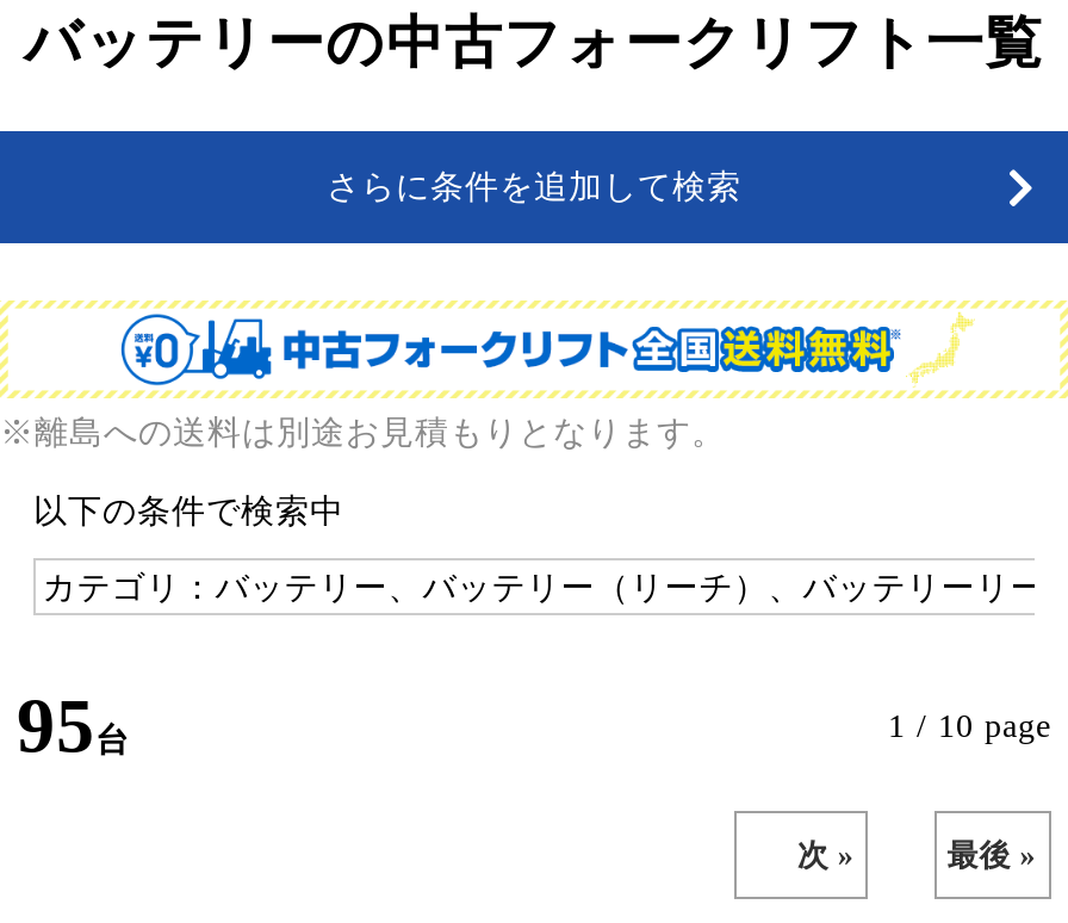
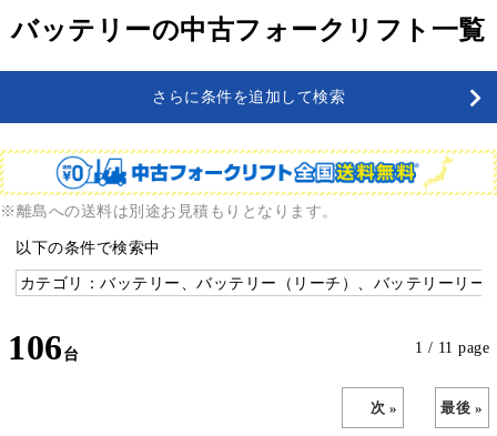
[17,683,95,768] 95 -> [8,327,63,367] 106
[888,708,1051,744] 1 / 10 page -> [414,339,489,356] 1 / 11 page

